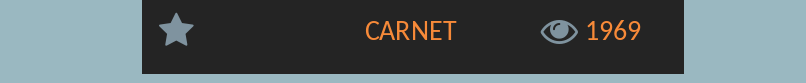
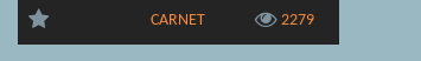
[579,18,641,48] 1969 -> [277,12,314,29] 2279

